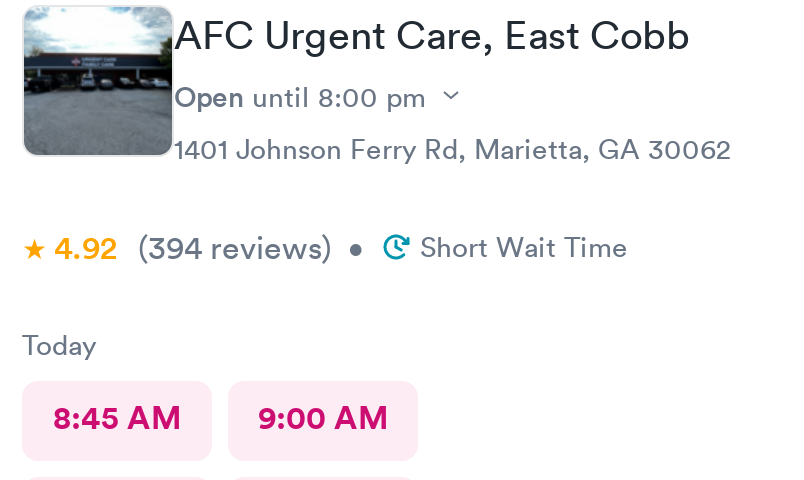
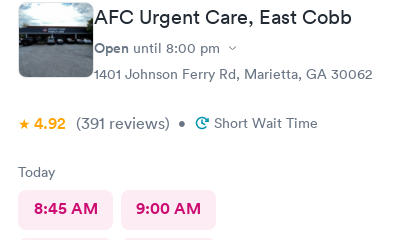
[54,226,628,268] 4.92 (394 reviews) • Short Wait Time -> [34,113,318,134] 4.92 (391 reviews) • Short Wait Time

